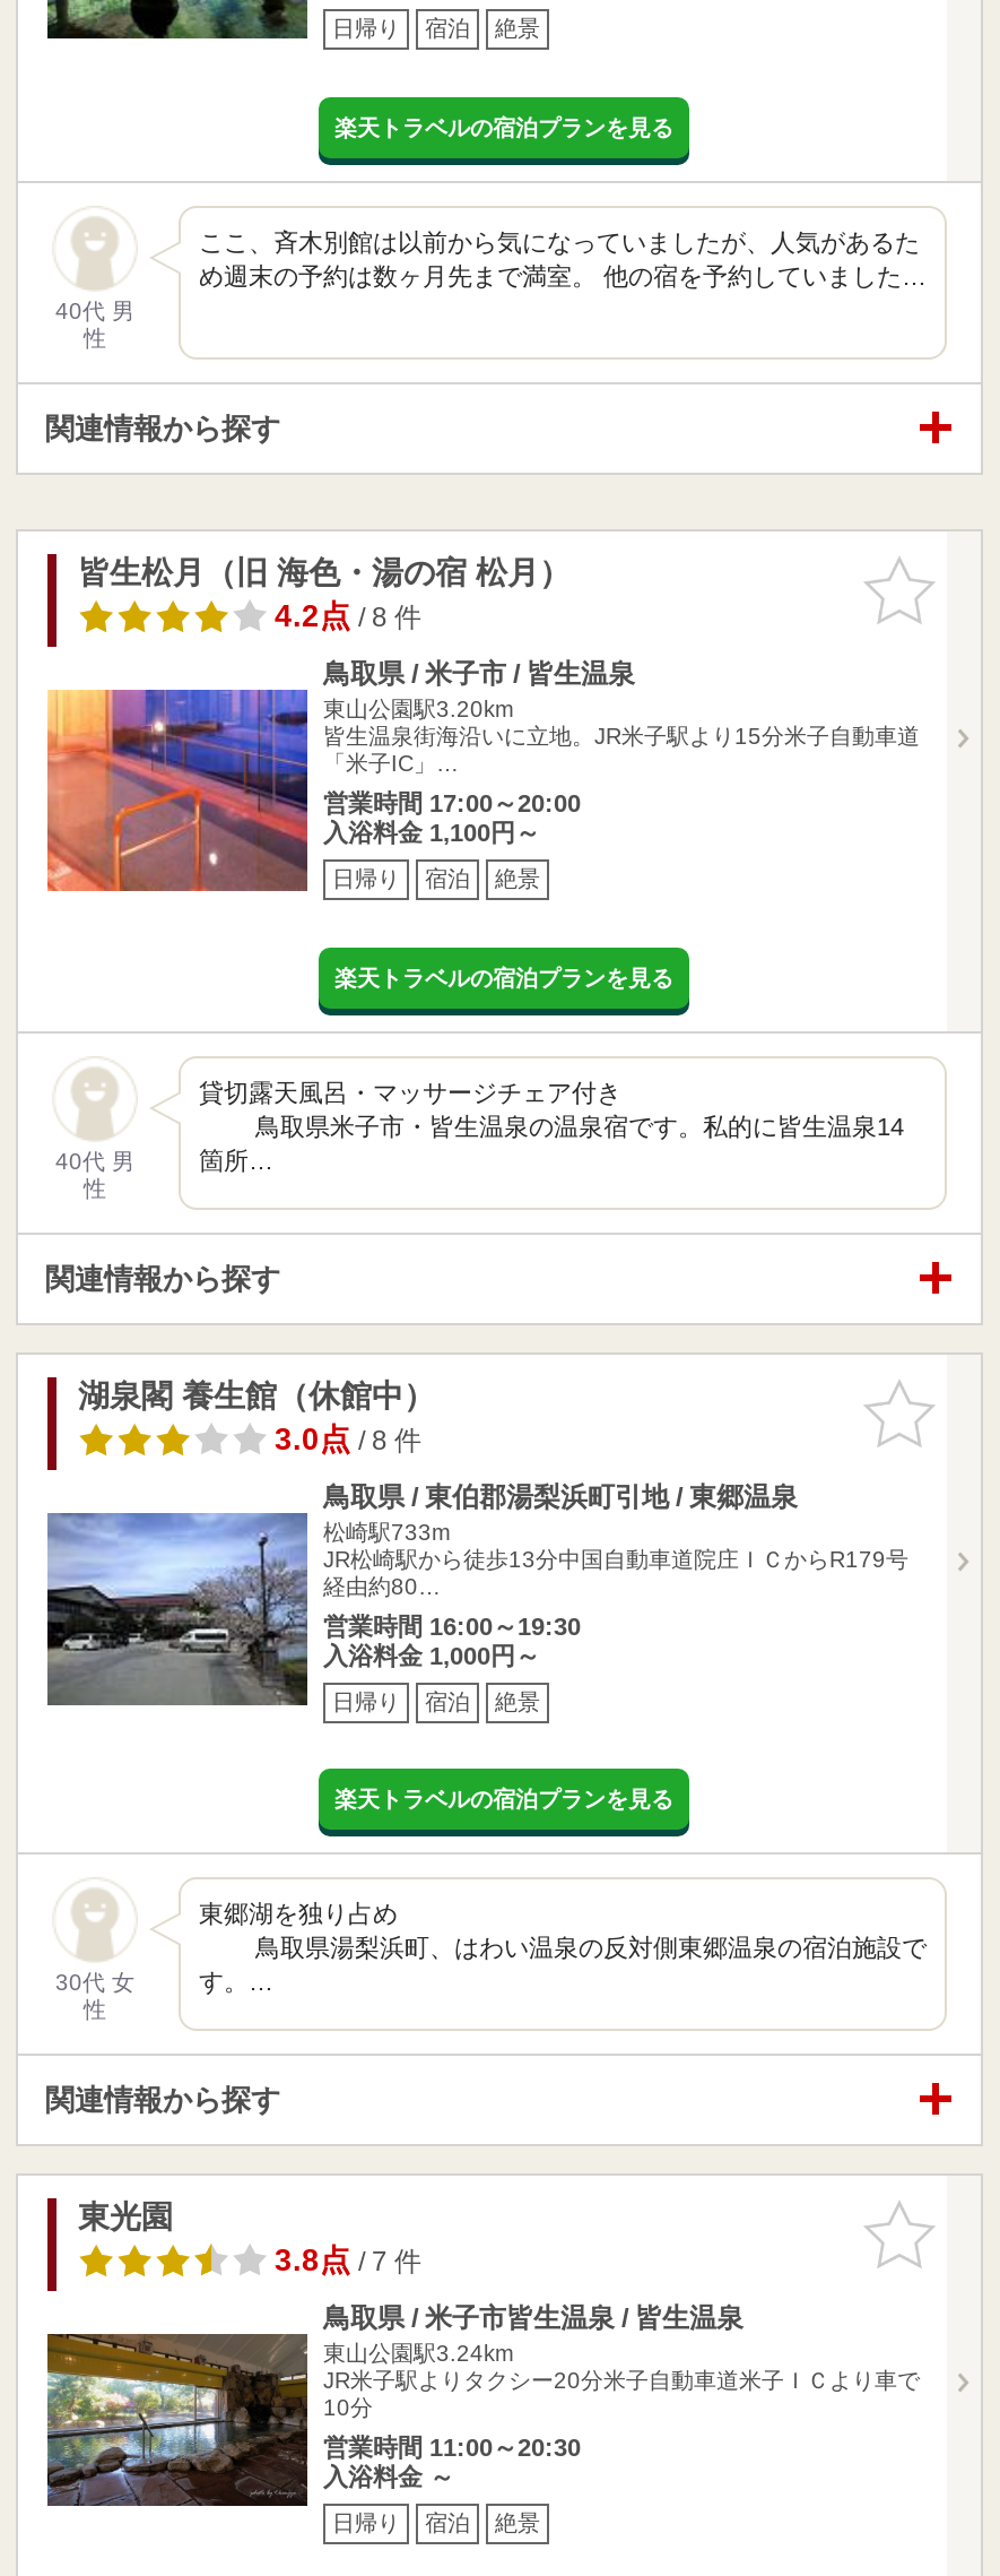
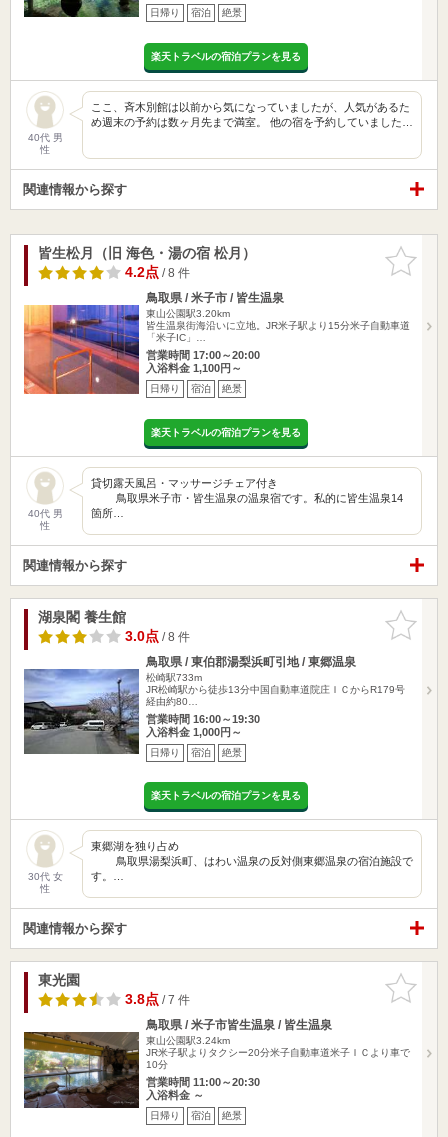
[78,1377,435,1413] 湖泉閣 養生館（休館中） -> [37,609,125,625] 湖泉閣 養生館

